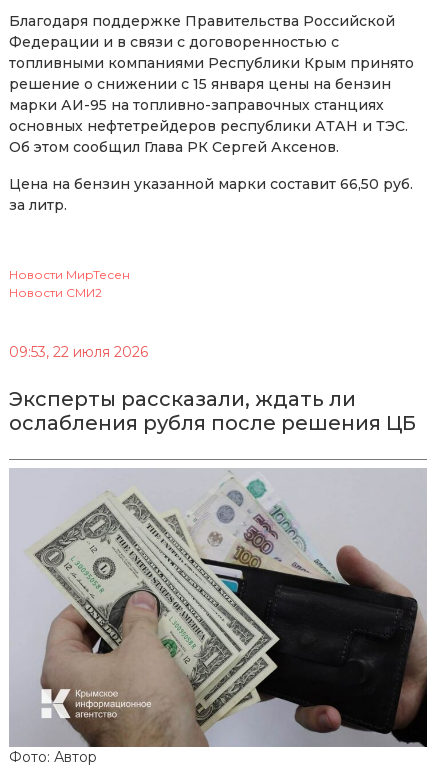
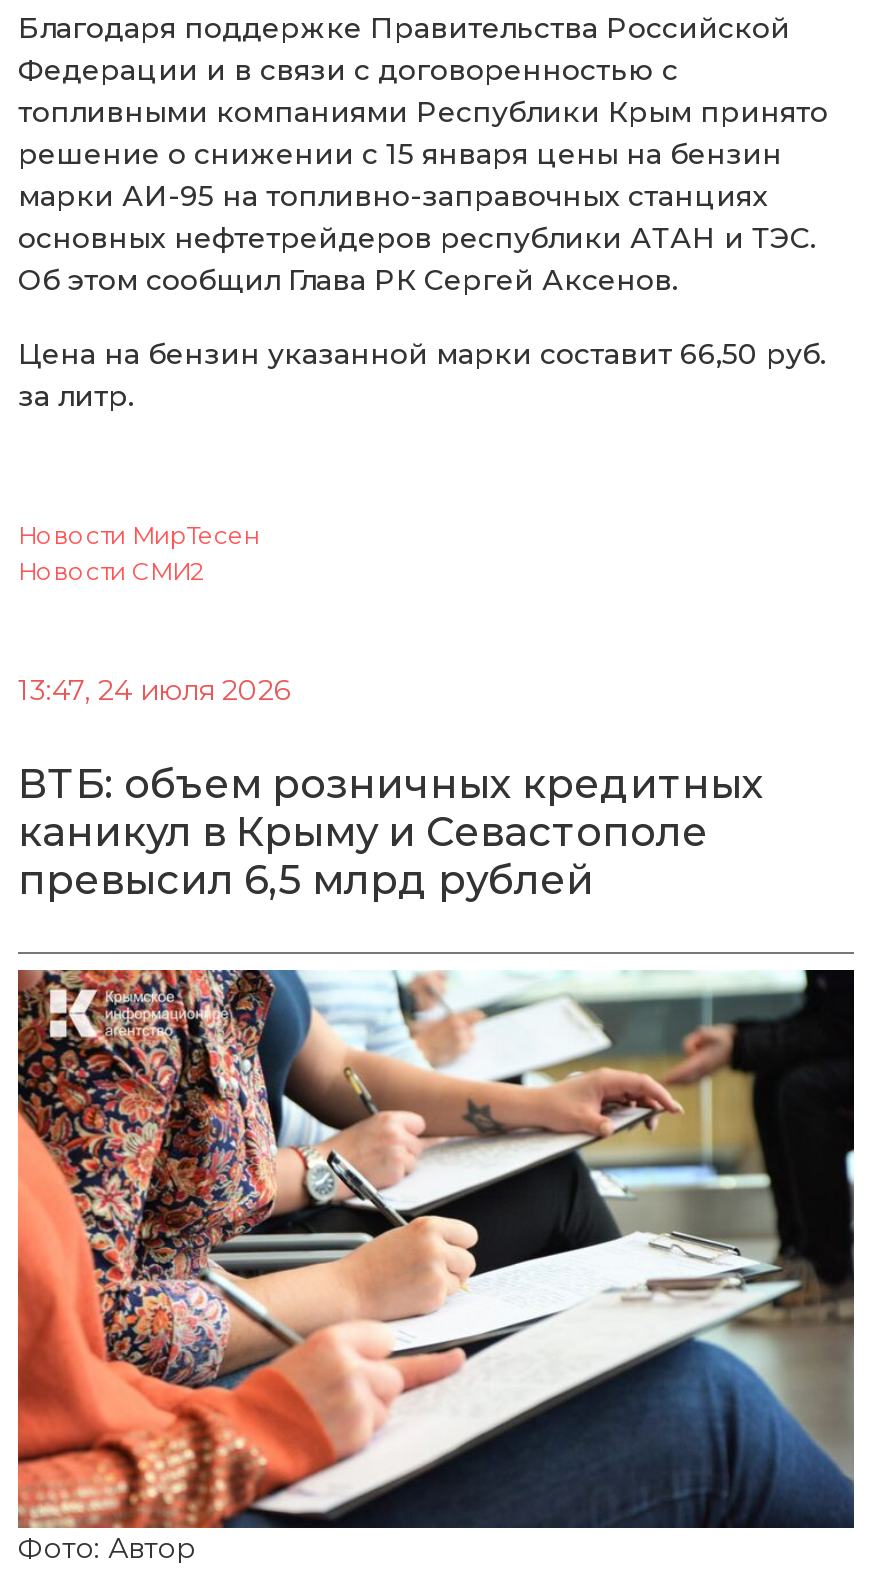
[9,343,148,361] 09:53, 22 июля 2026 -> [18,673,290,709] 13:47, 24 июля 2026
[9,387,416,435] Эксперты рассказали, ждать ли | ослабления рубля после решения ЦБ -> [18,761,764,905] ВТБ: объем розничных кредитных | каникул в Крыму и Севастополе | превысил 6,5 млрд рублей
[9,468,427,748] [image] -> [16,968,856,1530] [image]

